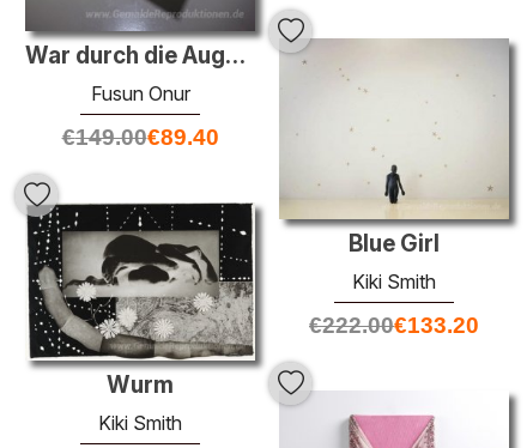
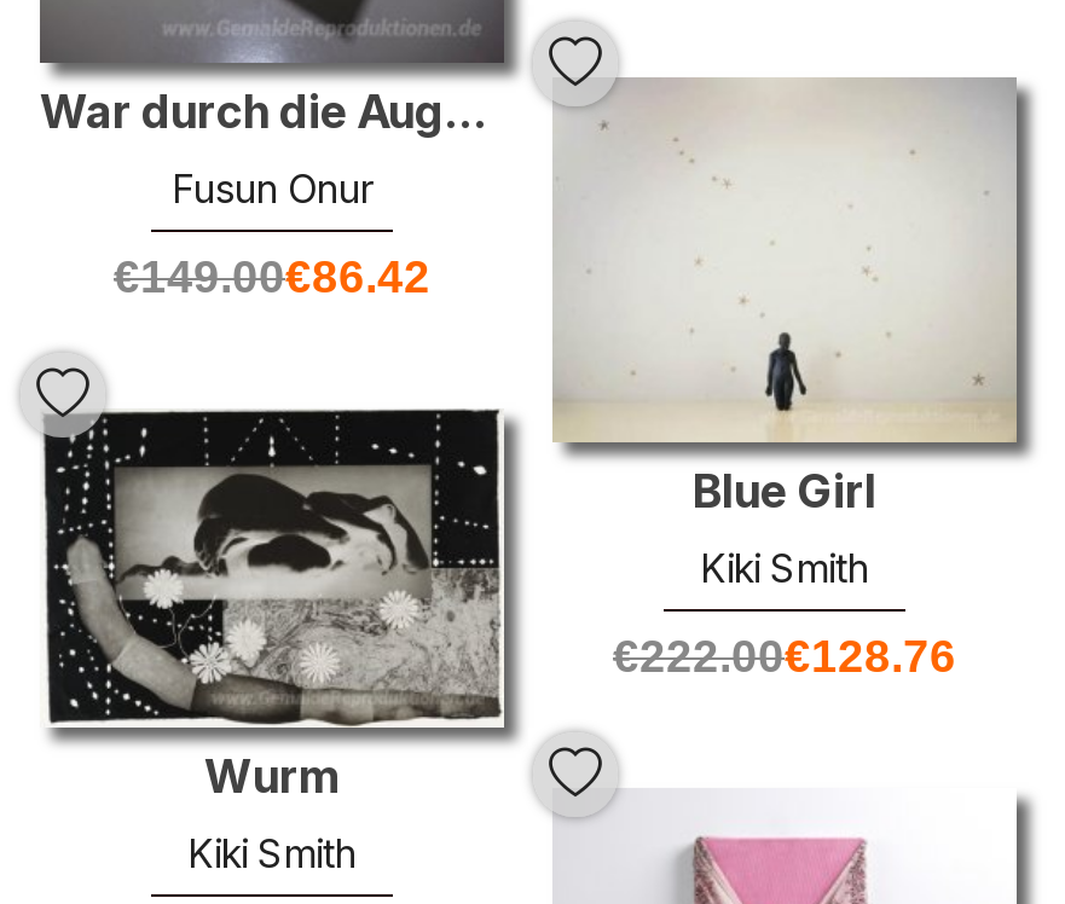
[62,125,219,150] €149.00€89.40 -> [114,252,430,303] €149.00€86.42
[309,312,479,338] €222.00€133.20 -> [613,630,956,681] €222.00€128.76

